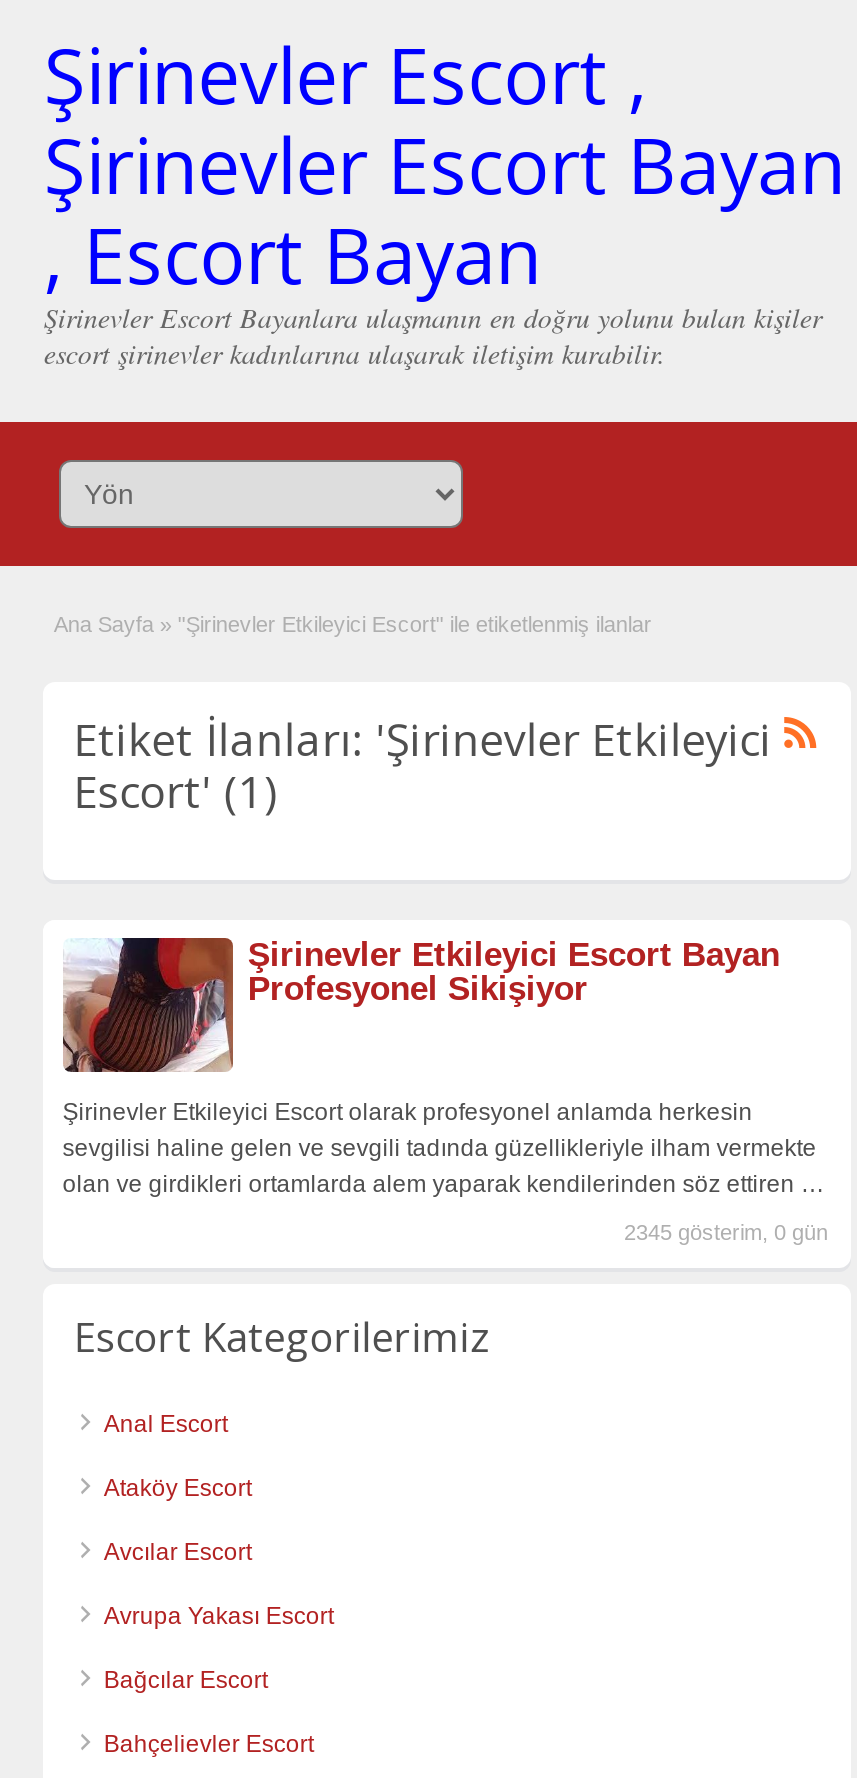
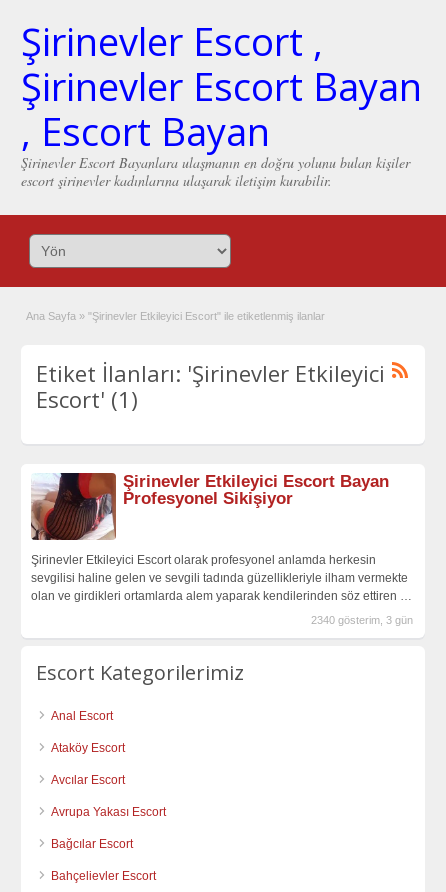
[624,1220,828,1244] 2345 gösterim, 0 gün -> [311,614,413,626] 2340 gösterim, 3 gün

